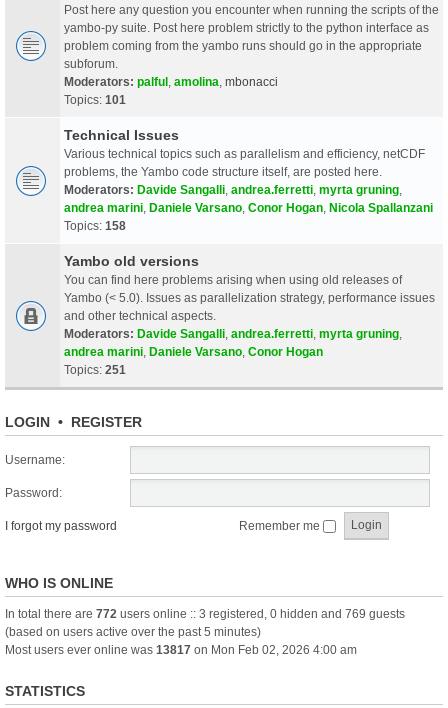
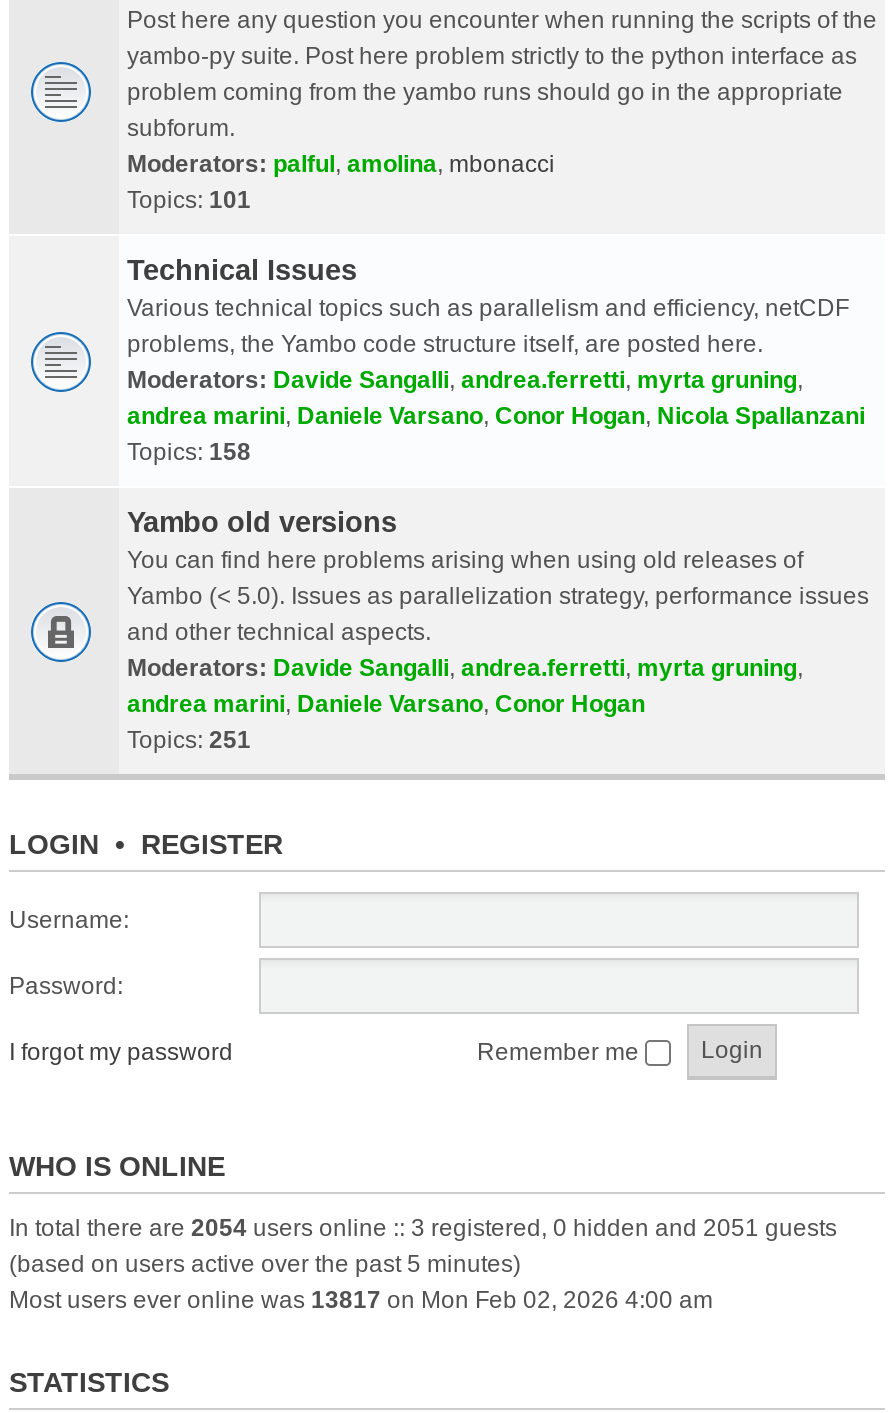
[5,607,405,621] In total there are 772 users online :: 3 registered, 0 hidden and 769 guests -> [9,1213,837,1241] In total there are 2054 users online :: 3 registered, 0 hidden and 2051 guests

